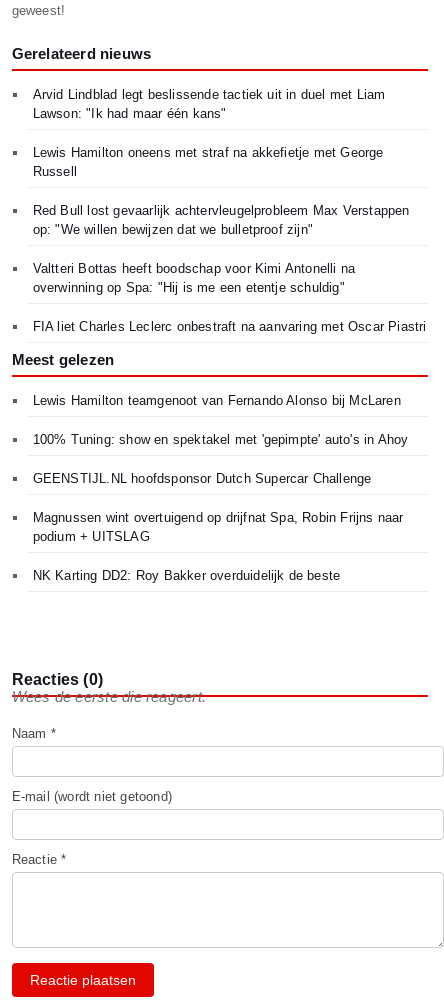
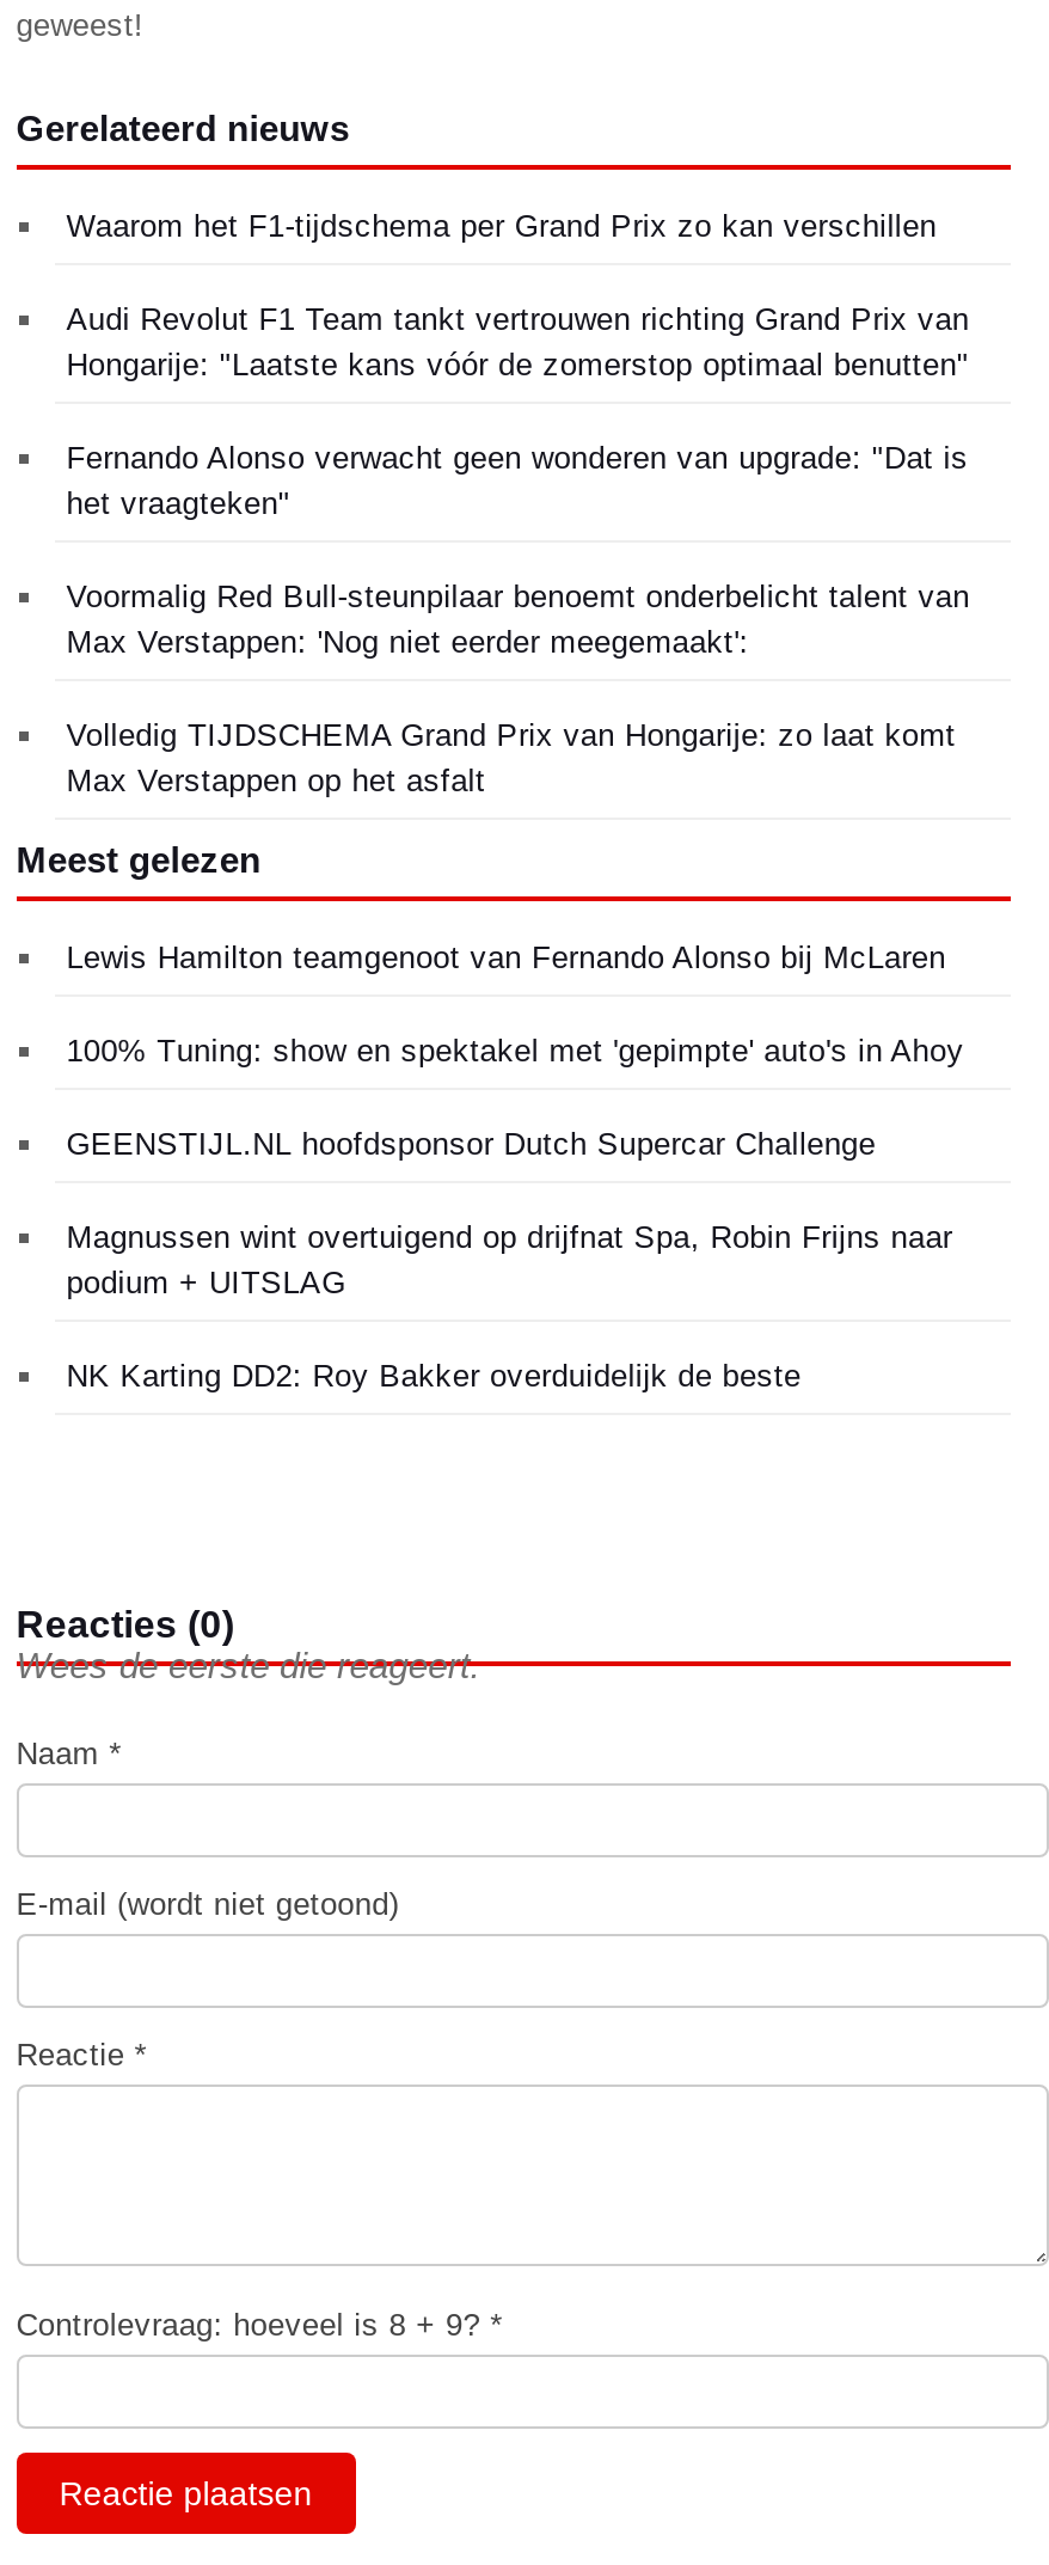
[33,87,385,121] Arvid Lindblad legt beslissende tactiek uit in duel met Liam | Lawson: "Ik had maar één kans" -> [66,209,937,245] Waarom het F1-tijdschema per Grand Prix zo kan verschillen
[33,145,384,179] Lewis Hamilton oneens met straf na akkefietje met George | Russell -> [66,302,969,383] Audi Revolut F1 Team tankt vertrouwen richting Grand Prix van | Hongarije: "Laatste kans vóór de zomerstop optimaal benutten"
[33,203,410,237] Red Bull lost gevaarlijk achtervleugelprobleem Max Verstappen | op: "We willen bewijzen dat we bulletproof zijn" -> [66,441,968,522] Fernando Alonso verwacht geen wonderen van upgrade: "Dat is | het vraagteken"
[33,261,355,295] Valtteri Bottas heeft boodschap voor Kimi Antonelli na | overwinning op Spa: "Hij is me een etentje schuldig" -> [66,579,970,660] Voormalig Red Bull-steunpilaar benoemt onderbelicht talent van | Max Verstappen: 'Nog niet eerder meegemaakt':
[33,319,427,334] FIA liet Charles Leclerc onbestraft na aanvaring met Oscar Piastri -> [66,718,956,799] Volledig TIJDSCHEMA Grand Prix van Hongarije: zo laat komt | Max Verstappen op het asfalt
none -> [16,2308,503,2343] Controlevraag: hoeveel is 8 + 9? *

